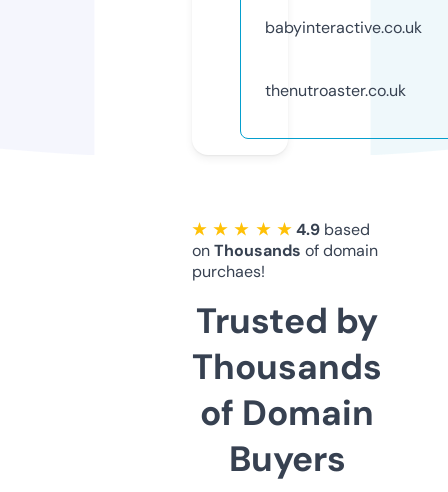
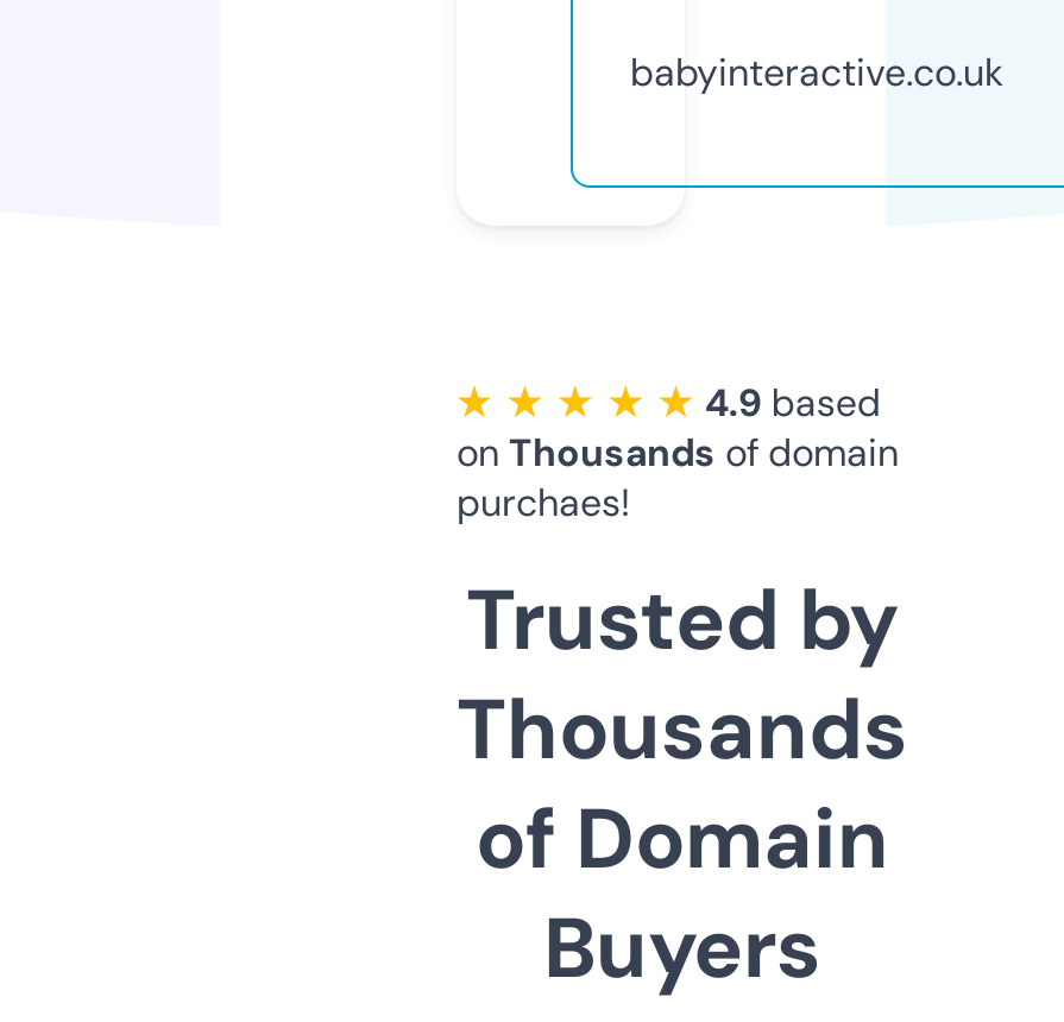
[265,80,406,101] thenutroaster.co.uk -> none

